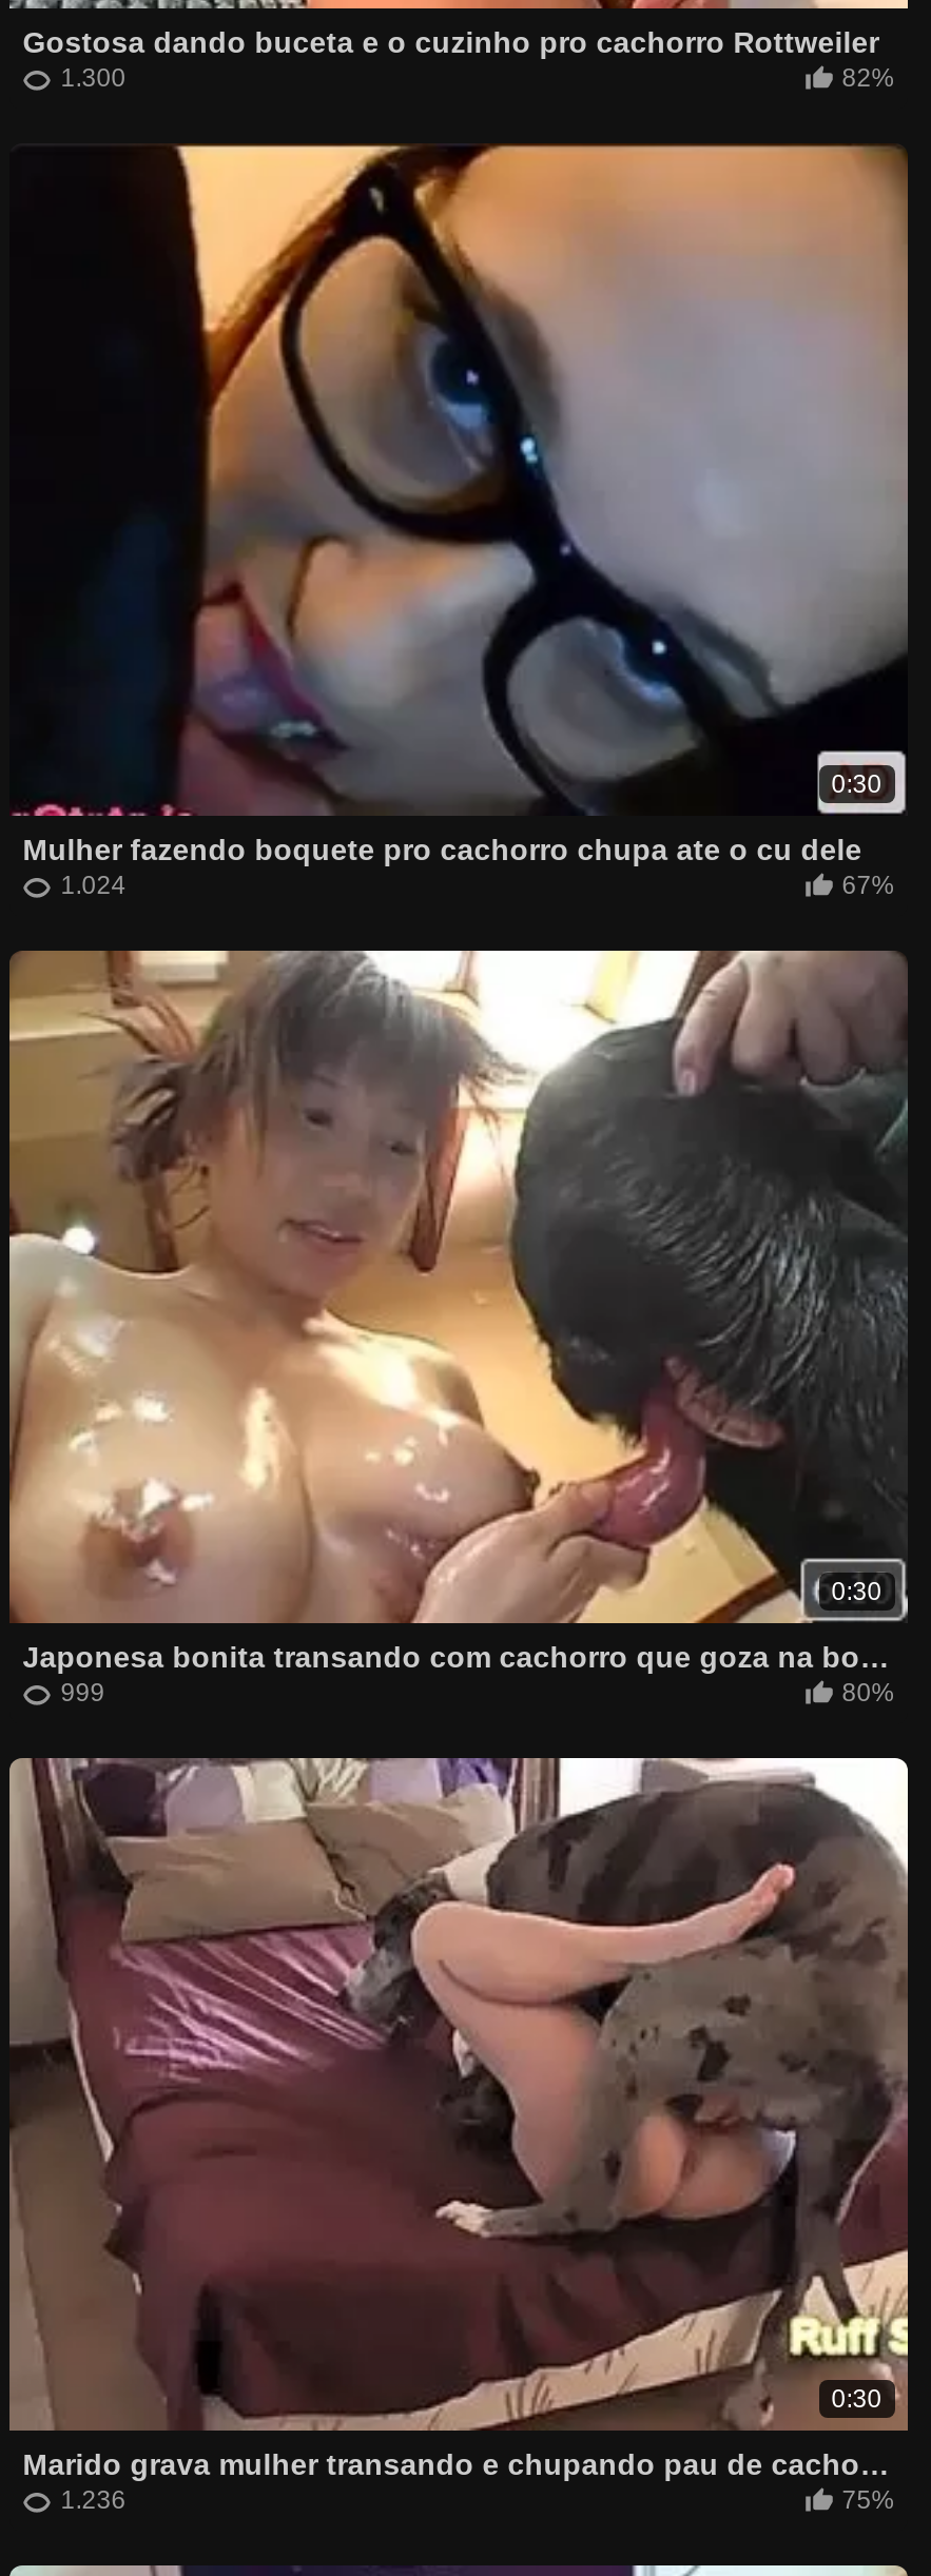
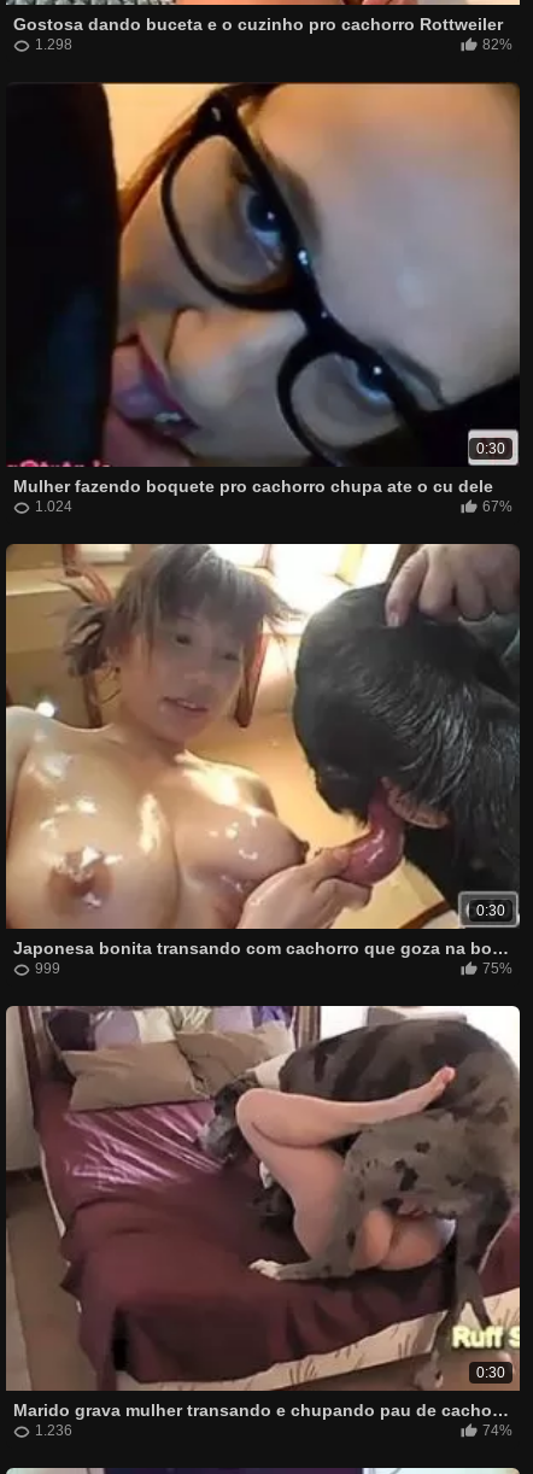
[61,63,126,92] 1.300 -> [35,36,73,53] 1.298
[842,1678,895,1708] 80% -> [482,960,512,977] 75%
[842,2486,895,2515] 75% -> [482,1422,512,1439] 74%

